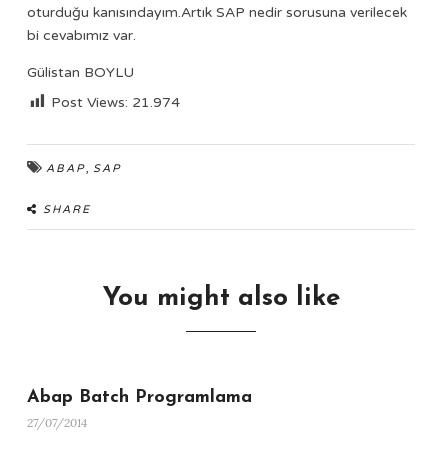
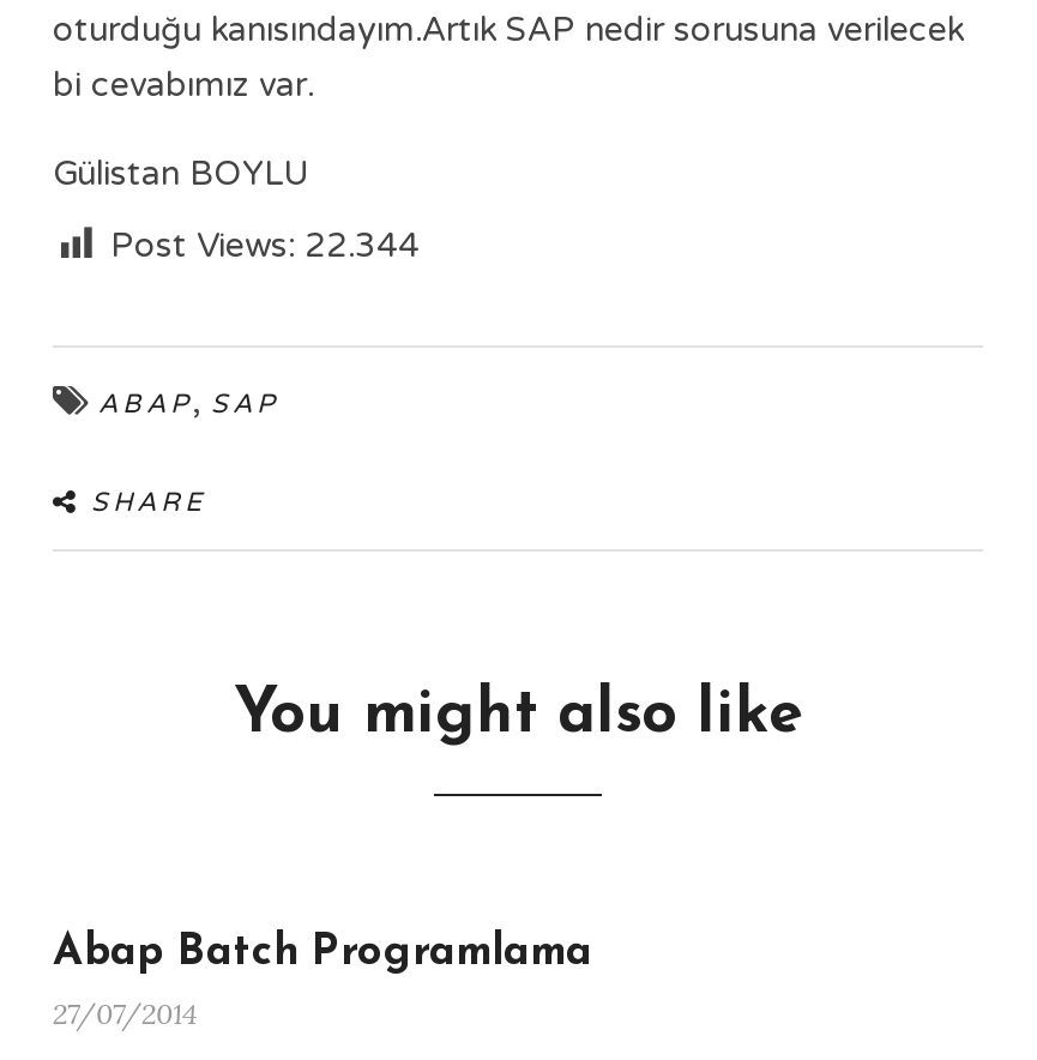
[51,94,180,111] Post Views: 21.974 -> [110,225,420,266] Post Views: 22.344

